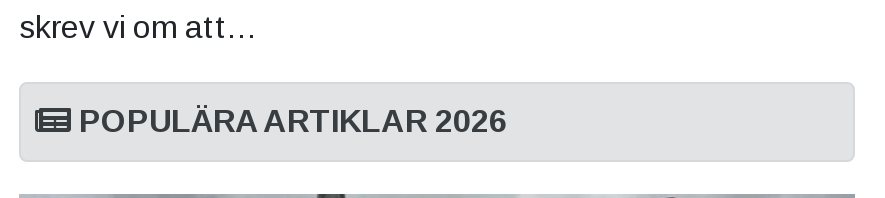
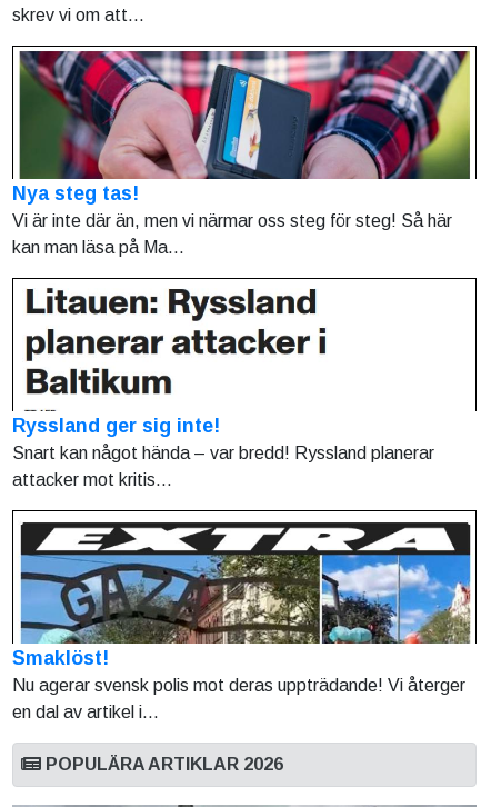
none -> [11,44,478,257] [image] | Nya steg tas! | Vi är inte där än, men vi närmar oss steg för steg! Så här | kan man läsa på Ma...
none -> [12,277,434,489] [image] | Ryssland ger sig inte! | Snart kan något hända – var bredd! Ryssland planerar | attacker mot kritis...
none -> [12,509,477,721] [image] | Smaklöst! | Nu agerar svensk polis mot deras uppträdande! Vi återger | en dal av artikel i...

